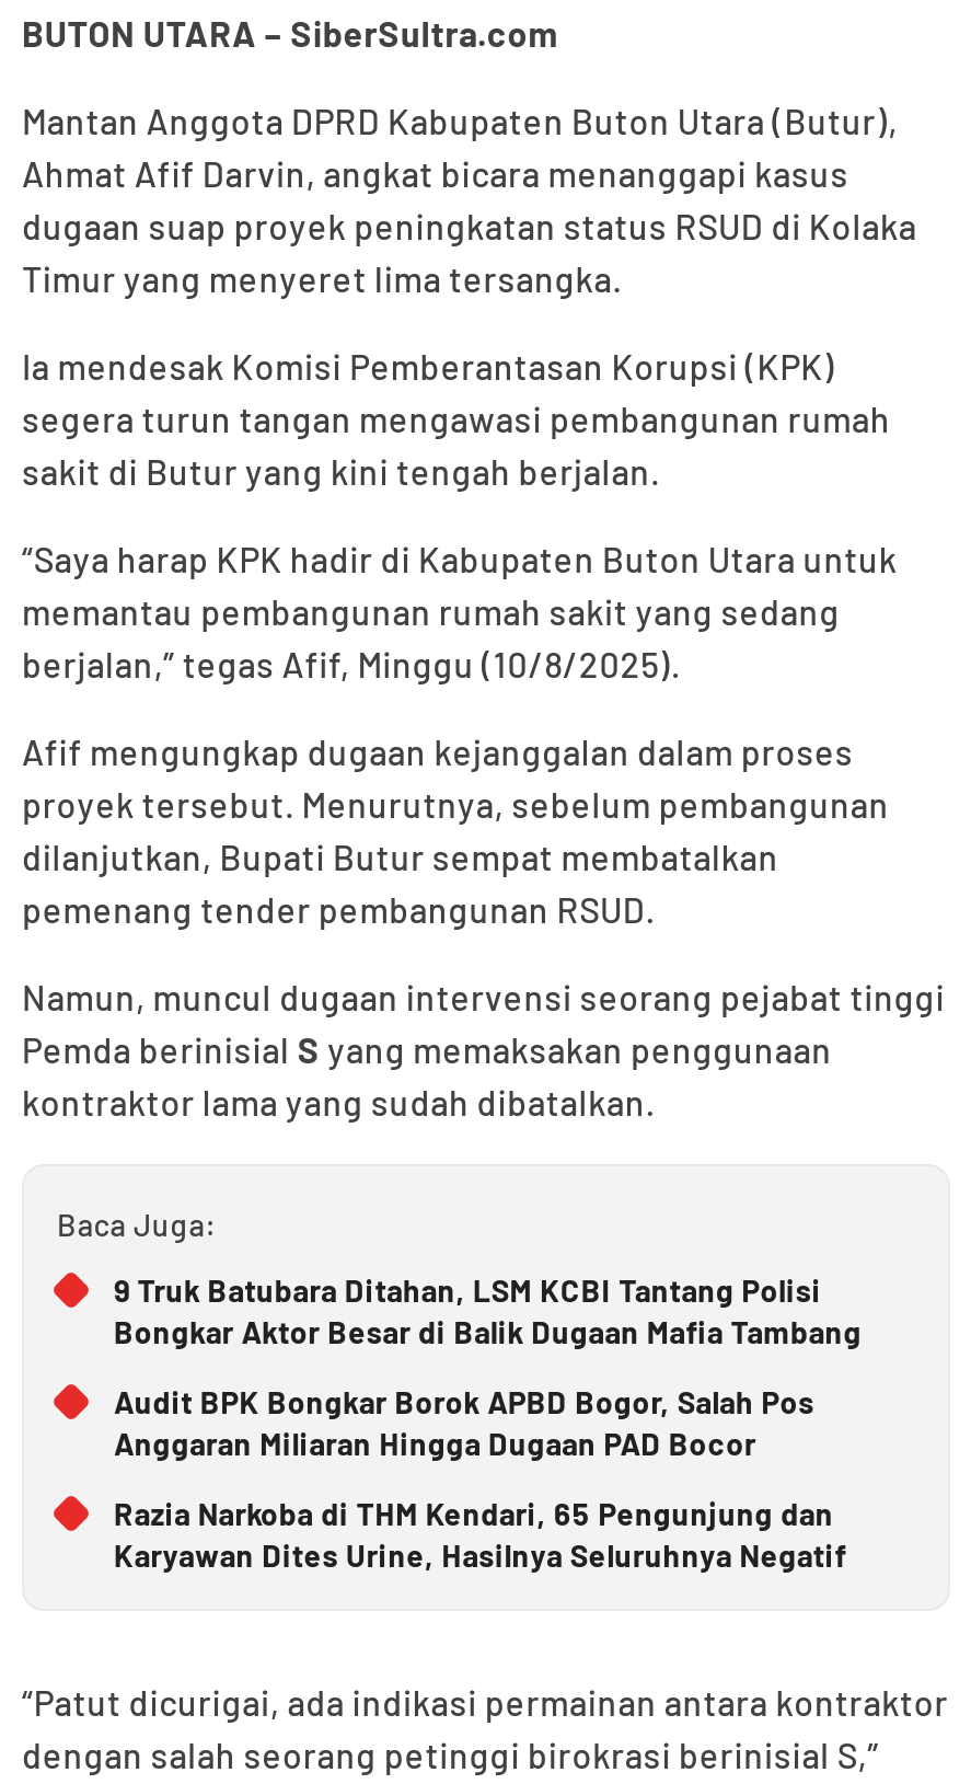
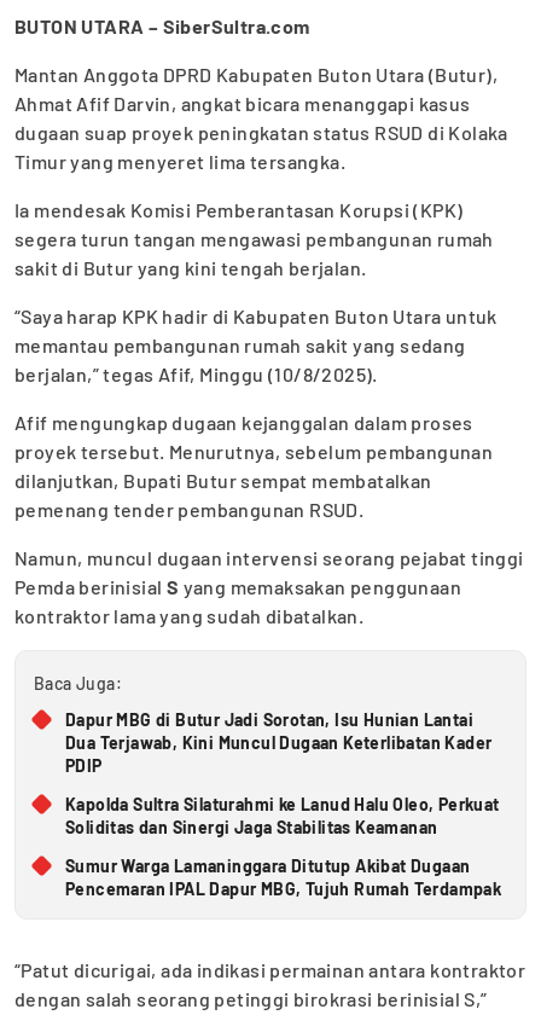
[114,1271,862,1350] 9 Truk Batubara Ditahan, LSM KCBI Tantang Polisi | Bongkar Aktor Besar di Balik Dugaan Mafia Tambang -> [65,709,492,776] Dapur MBG di Butur Jadi Sorotan, Isu Hunian Lantai | Dua Terjawab, Kini Muncul Dugaan Keterlibatan Kader | PDIP
[114,1383,814,1462] Audit BPK Bongkar Borok APBD Bogor, Salah Pos | Anggaran Miliaran Hingga Dugaan PAD Bocor -> [65,794,499,837] Kapolda Sultra Silaturahmi ke Lanud Halu Oleo, Perkuat | Soliditas dan Sinergi Jaga Stabilitas Keamanan
[114,1495,846,1574] Razia Narkoba di THM Kendari, 65 Pengunjung dan | Karyawan Dites Urine, Hasilnya Seluruhnya Negatif -> [65,855,501,899] Sumur Warga Lamaninggara Ditutup Akibat Dugaan | Pencemaran IPAL Dapur MBG, Tujuh Rumah Terdampak

